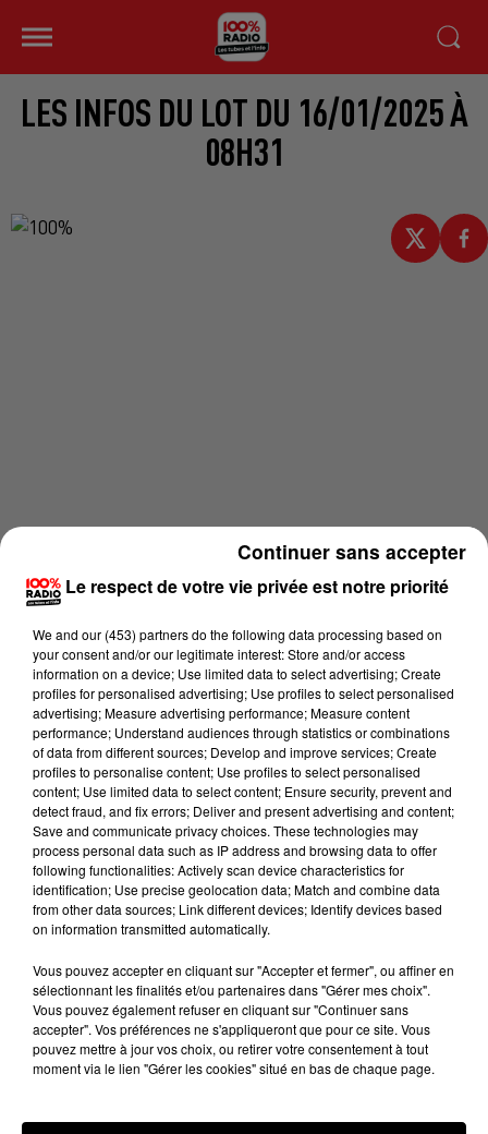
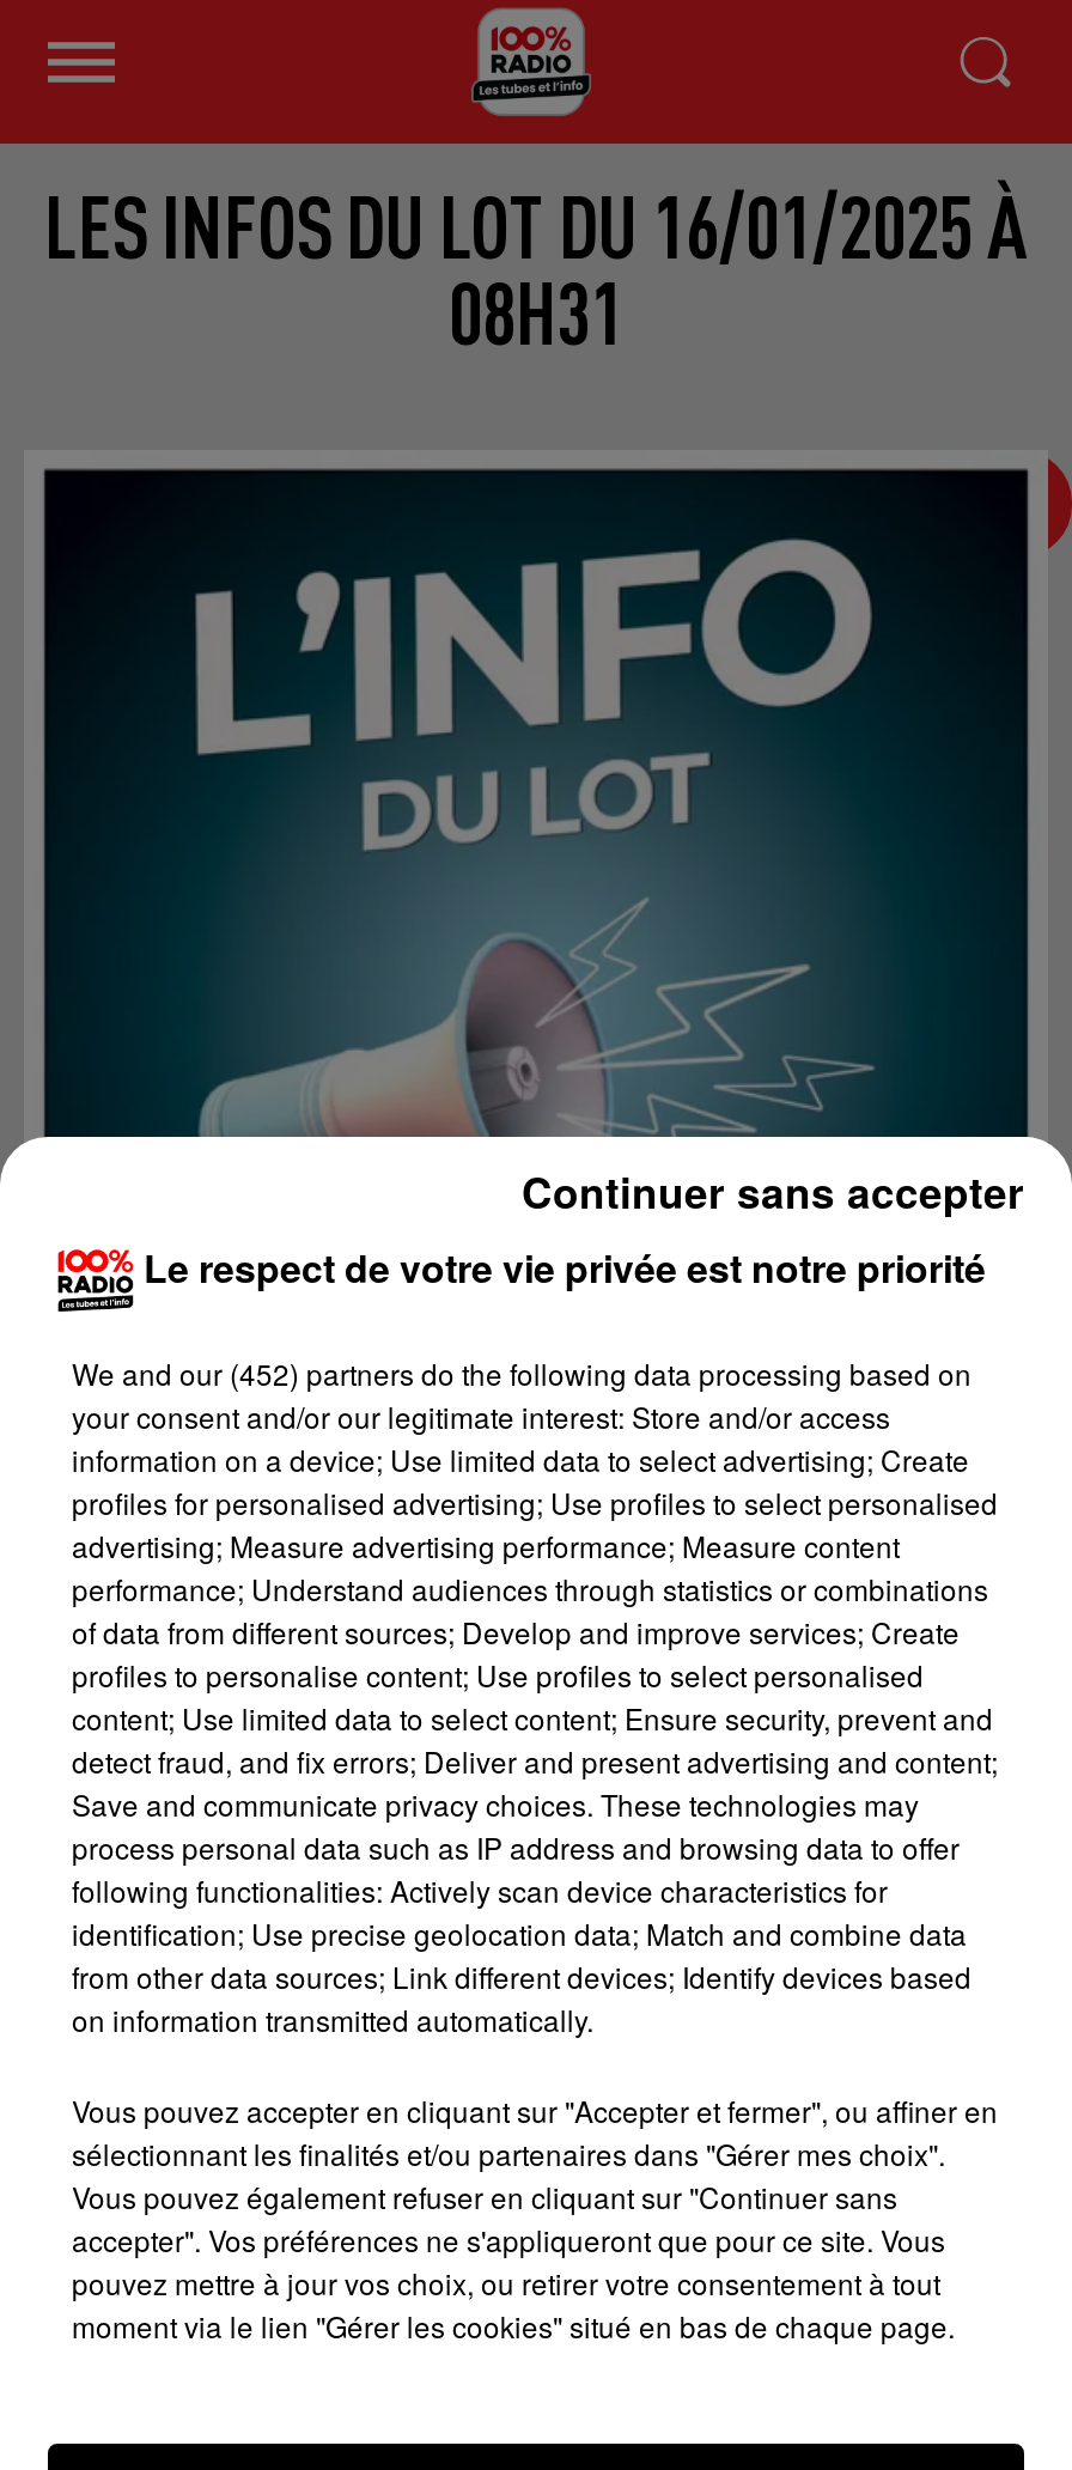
none -> [26,450,1050,1139] [image]
[33,625,442,643] We and our (453) partners do the following data processing based on -> [72,1352,971,1393] We and our (452) partners do the following data processing based on

